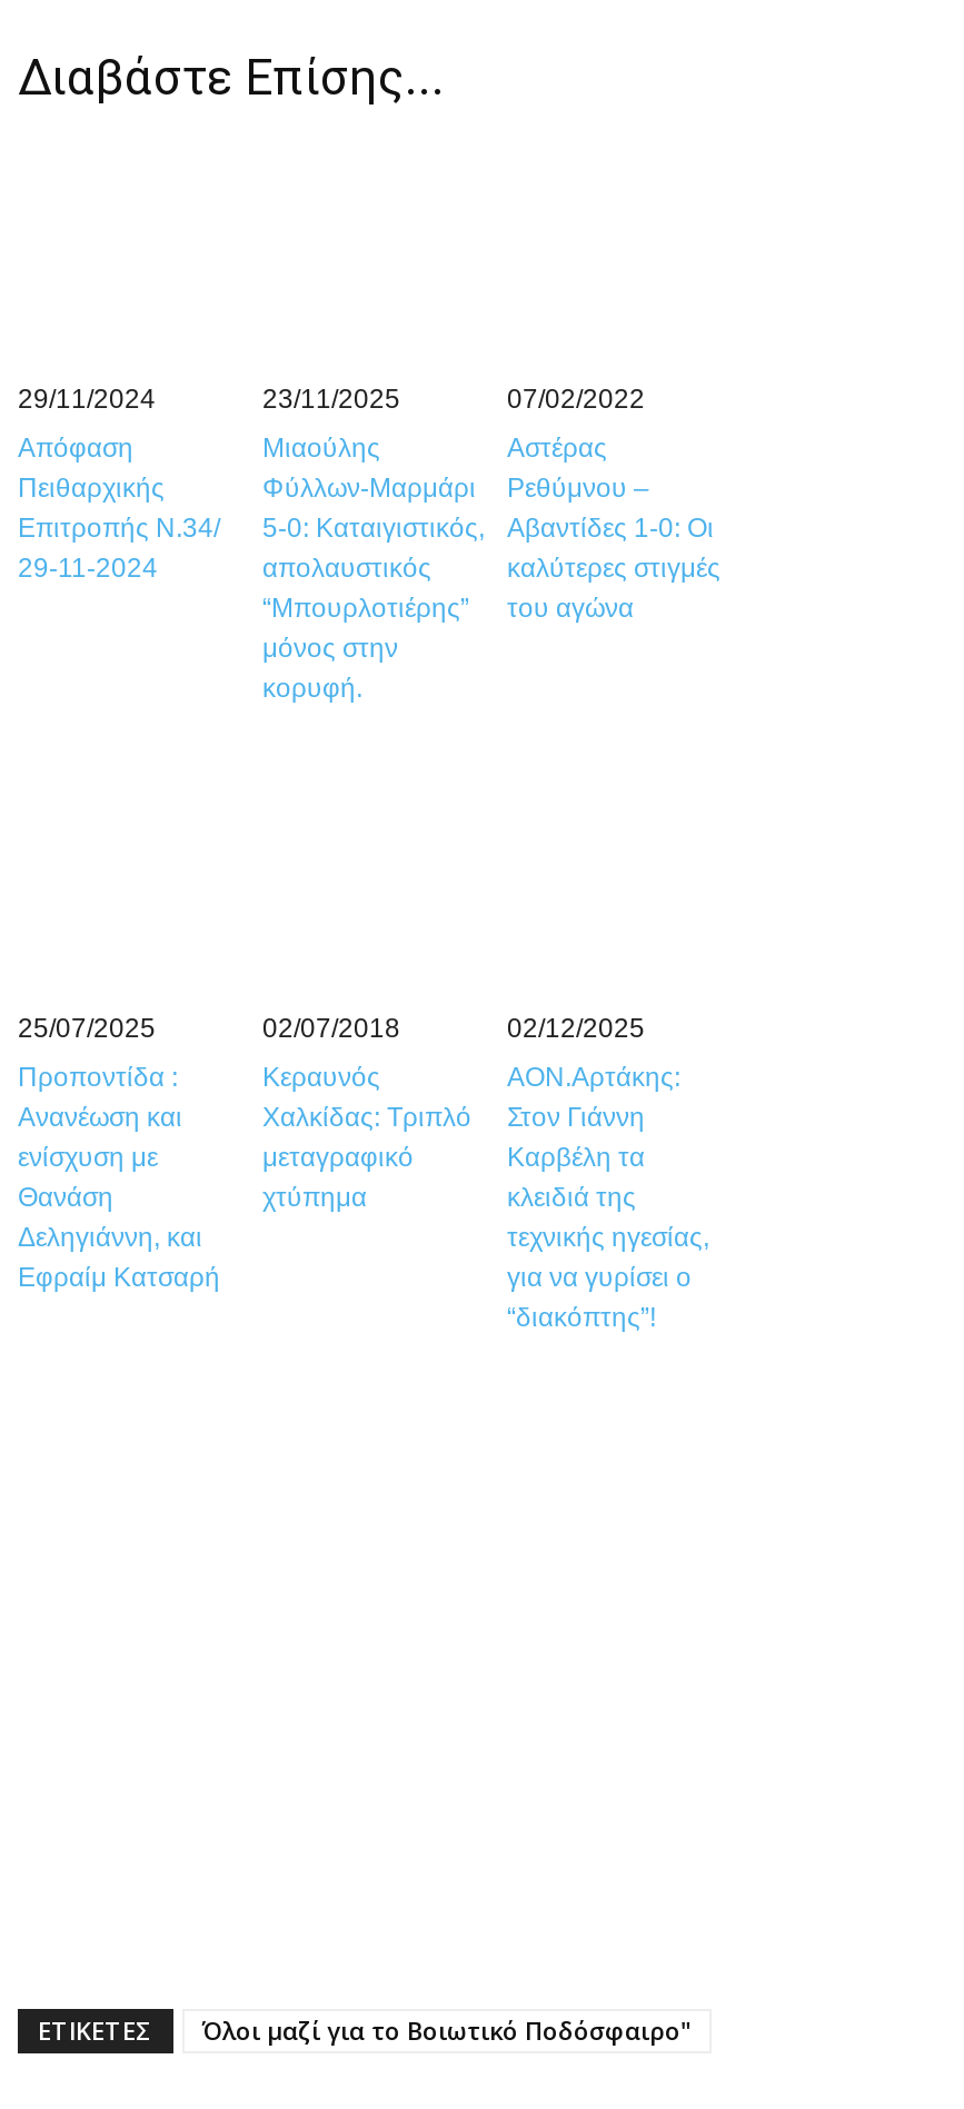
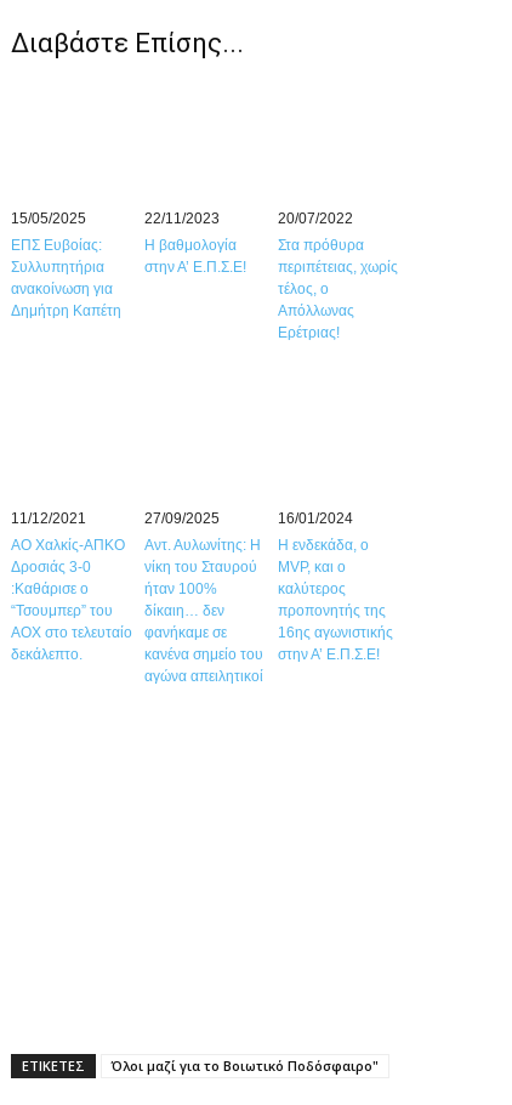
[18,384,156,416] 29/11/2024 -> [11,211,86,228] 15/05/2025
[262,384,400,416] 23/11/2025 -> [144,211,220,228] 22/11/2023
[507,384,645,416] 07/02/2022 -> [278,211,353,228] 20/07/2022
[18,433,220,585] Απόφαση | Πειθαρχικής | Επιτροπής Ν.34/ | 29-11-2024 -> [11,237,121,320] ΕΠΣ Ευβοίας: | Συλλυπητήρια | ανακοίνωση για | Δημήτρη Καπέτη
[262,433,485,705] Μιαούλης | Φύλλων-Μαρμάρι | 5-0: Καταιγιστικός, | απολαυστικός | “Μπουρλοτιέρης” | μόνος στην | κορυφή. -> [144,237,246,276] Η βαθμολογία | στην Α’ Ε.Π.Σ.Ε!
[507,433,720,625] Αστέρας | Ρεθύμνου – | Αβαντίδες 1-0: Οι | καλύτερες στιγμές | του αγώνα -> [278,237,398,342] Στα πρόθυρα | περιπέτειας, χωρίς | τέλος, ο | Απόλλωνας | Ερέτριας!
[18,1014,156,1045] 25/07/2025 -> [11,510,86,527] 11/12/2021
[262,1014,400,1045] 02/07/2018 -> [144,510,220,527] 27/09/2025
[507,1014,645,1045] 02/12/2025 -> [278,510,353,527] 16/01/2024
[18,1063,220,1294] Προποντίδα : | Ανανέωση και | ενίσχυση με | Θανάση | Δεληγιάννη, και | Εφραίμ Κατσαρή -> [11,537,132,663] ΑΟ Χαλκίς-ΑΠΚΟ | Δροσιάς 3-0 | :Καθάρισε ο | “Τσουμπερ” του | ΑΟΧ στο τελευταίο | δεκάλεπτο.
[262,1063,471,1214] Κεραυνός | Χαλκίδας: Τριπλό | μεταγραφικό | χτύπημα -> [144,537,263,685] Aντ. Αυλωνίτης: Η | νίκη του Σταυρού | ήταν 100% | δίκαιη… δεν | φανήκαμε σε | κανένα σημείο του | αγώνα απειλητικοί
[507,1063,709,1334] ΑΟΝ.Αρτάκης: | Στον Γιάννη | Καρβέλη τα | κλειδιά της | τεχνικής ηγεσίας, | για να γυρίσει ο | “διακόπτης”! -> [278,537,393,663] Η ενδεκάδα, ο | MVP, και ο | καλύτερος | προπονητής της | 16ης αγωνιστικής | στην Α’ Ε.Π.Σ.Ε!

